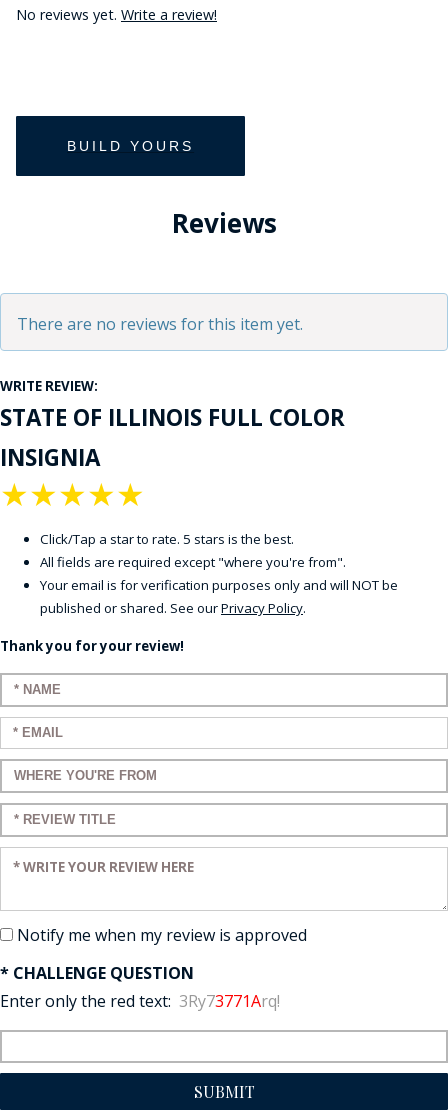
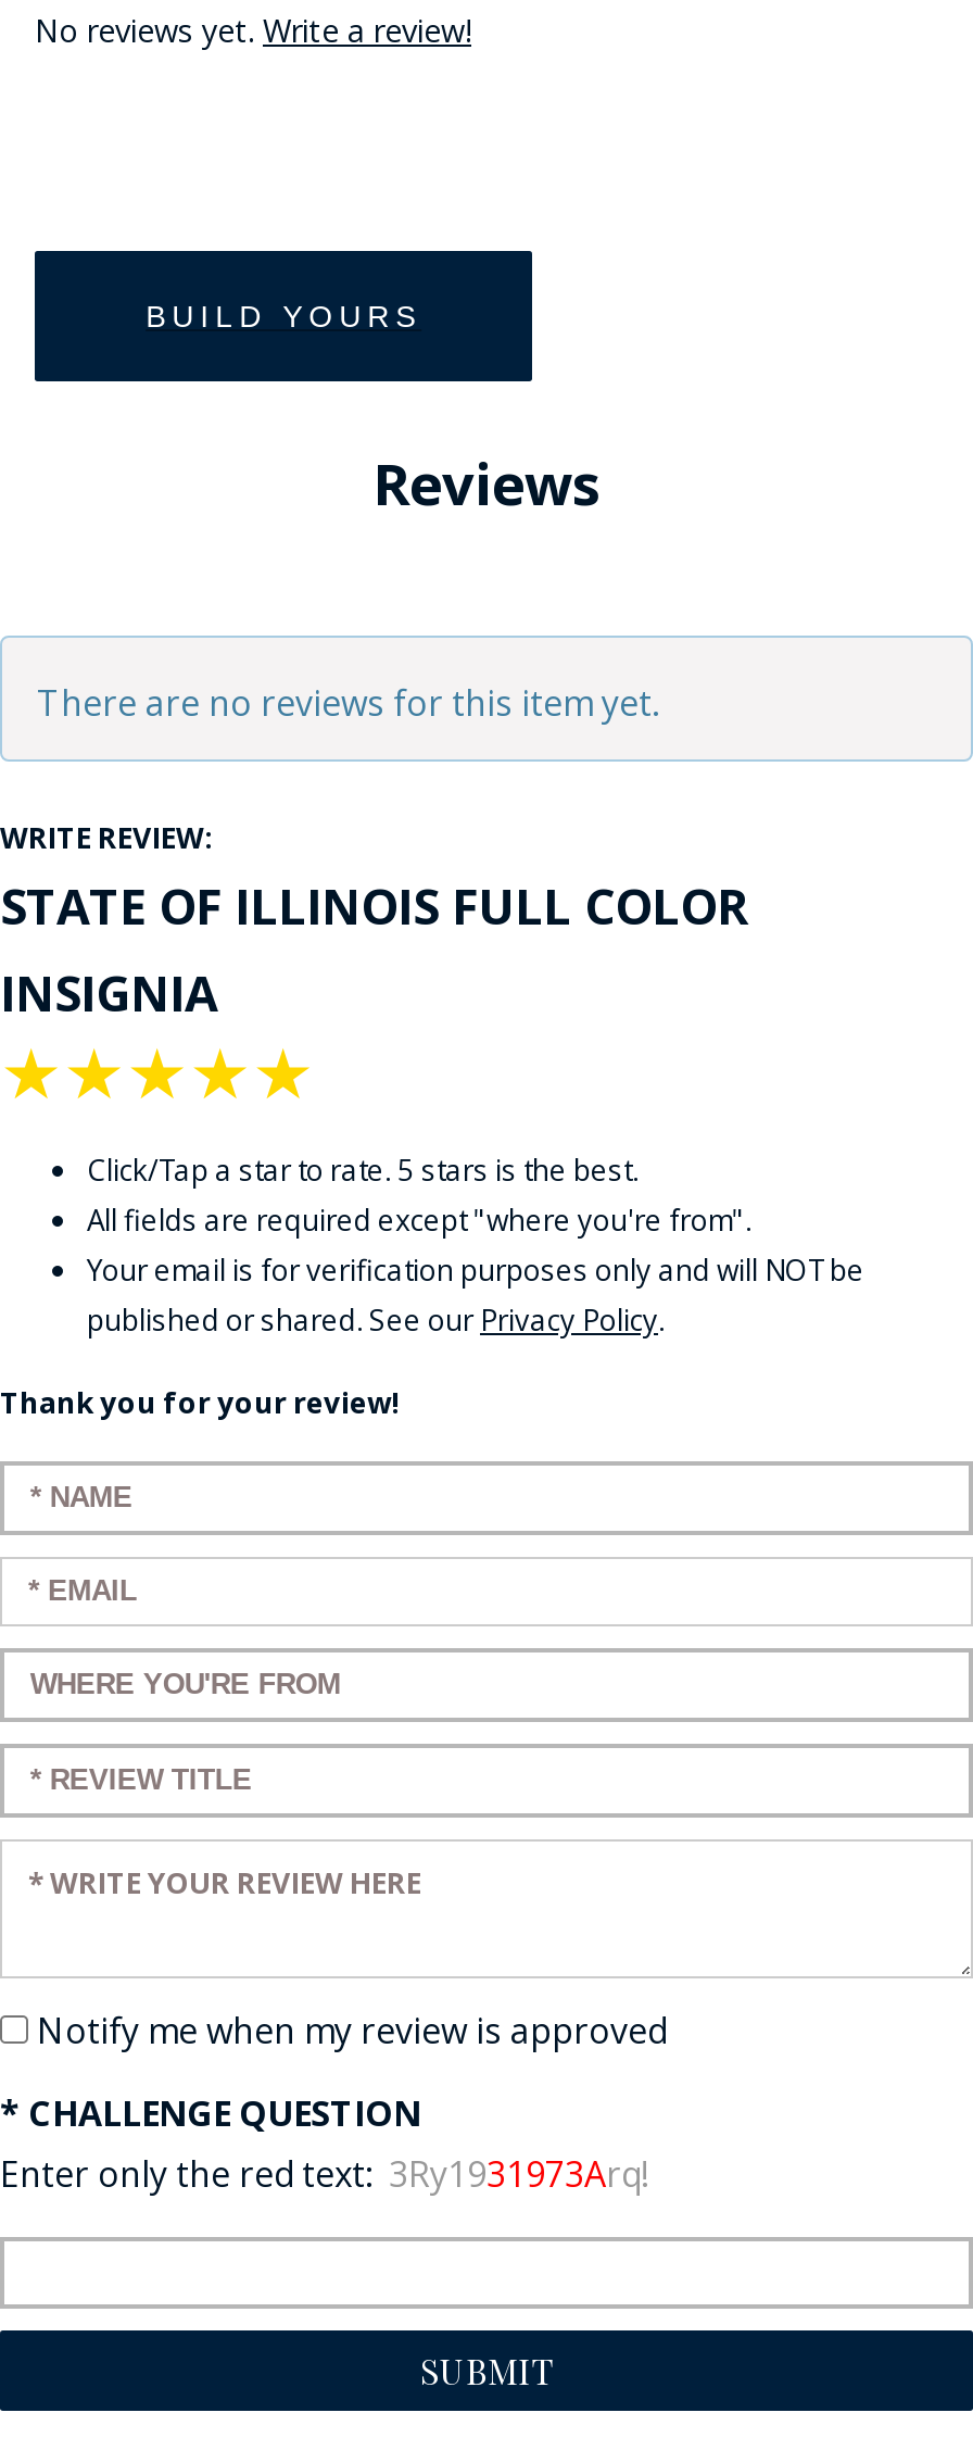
[0,989,280,1011] Enter only the red text: 3Ry73771Arq! -> [0,2149,647,2197] Enter only the red text: 3Ry1931973Arq!

